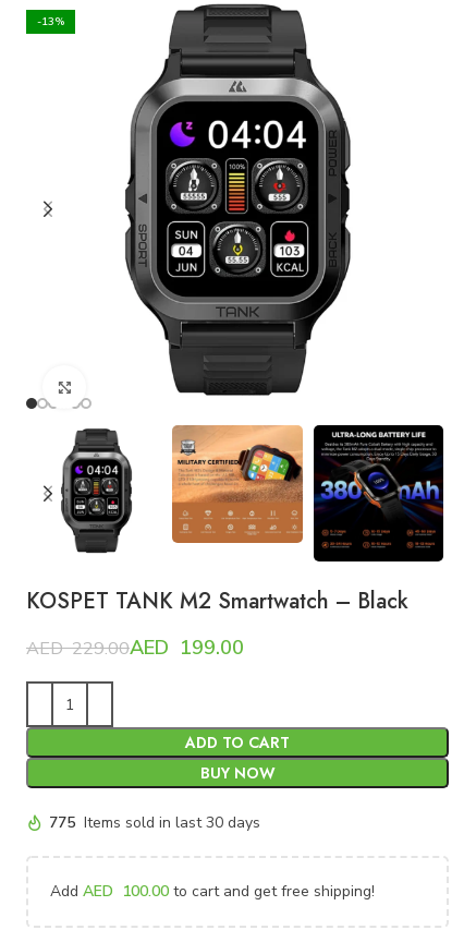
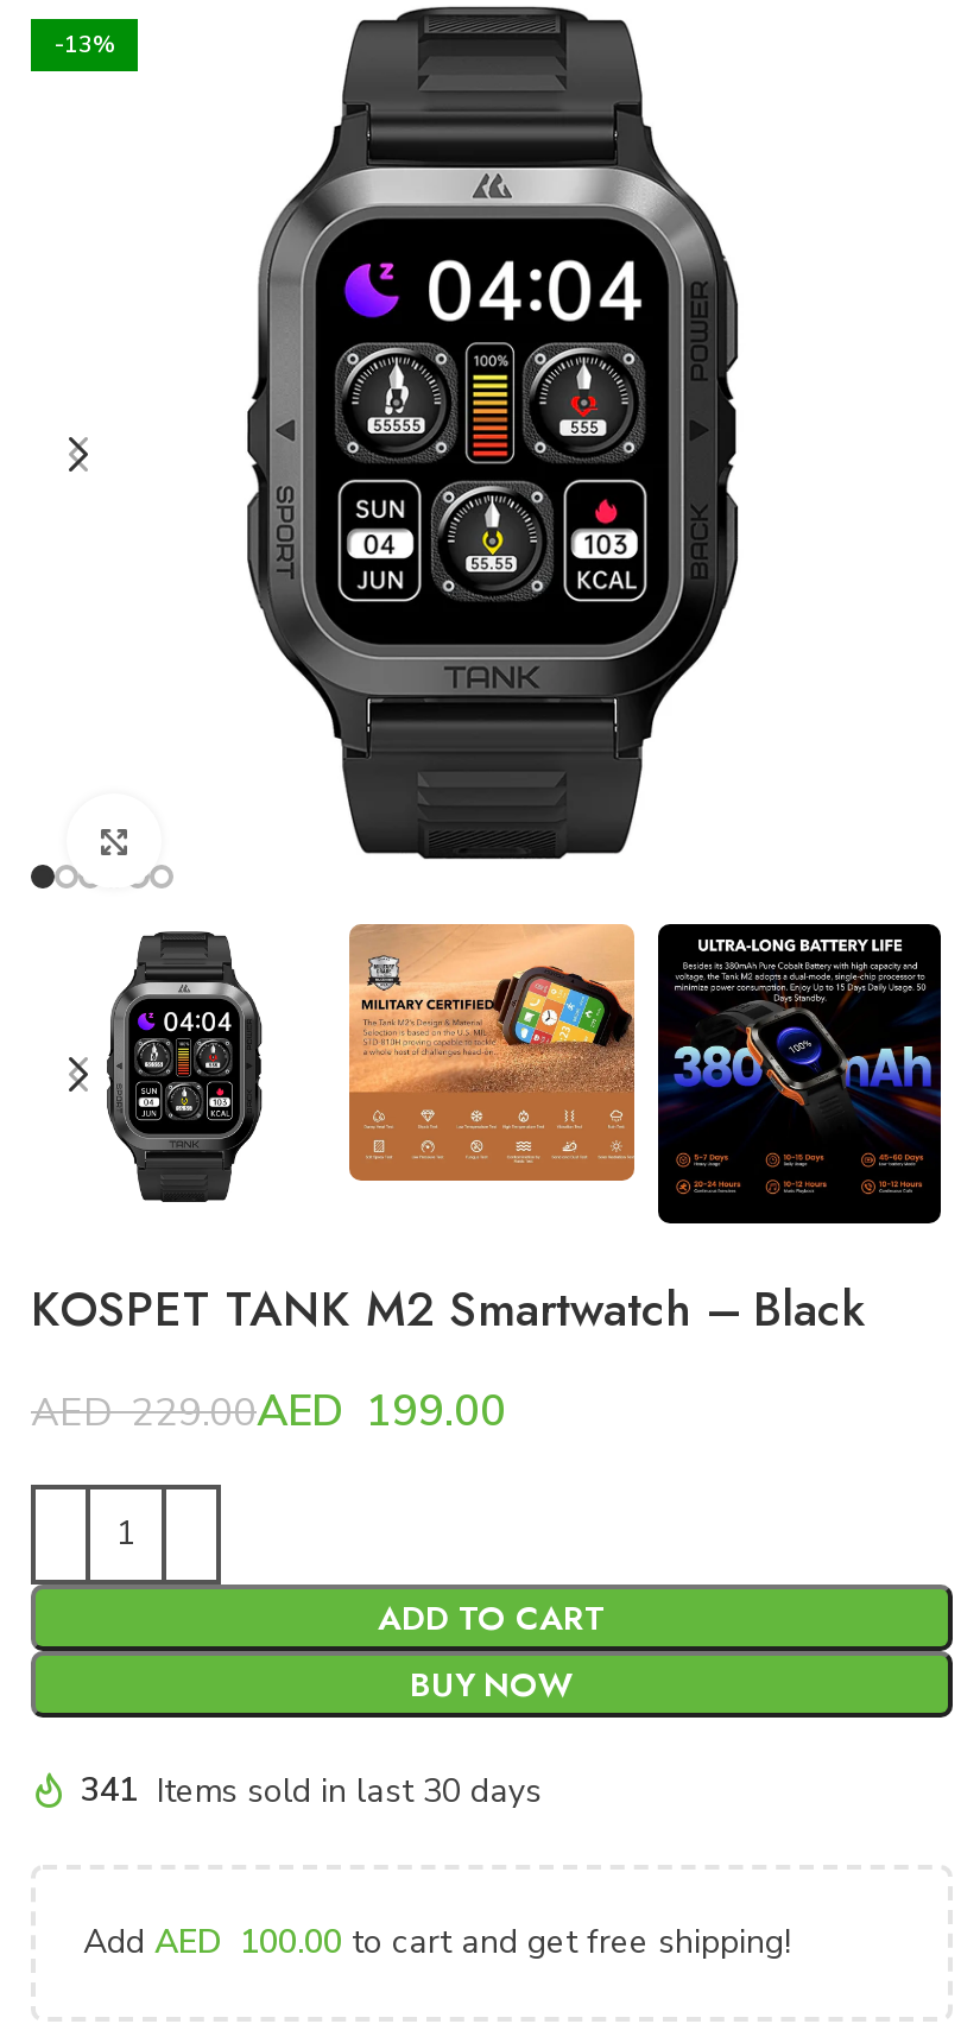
[49,812,260,833] 775 Items sold in last 30 days -> [81,1768,542,1813] 341 Items sold in last 30 days

